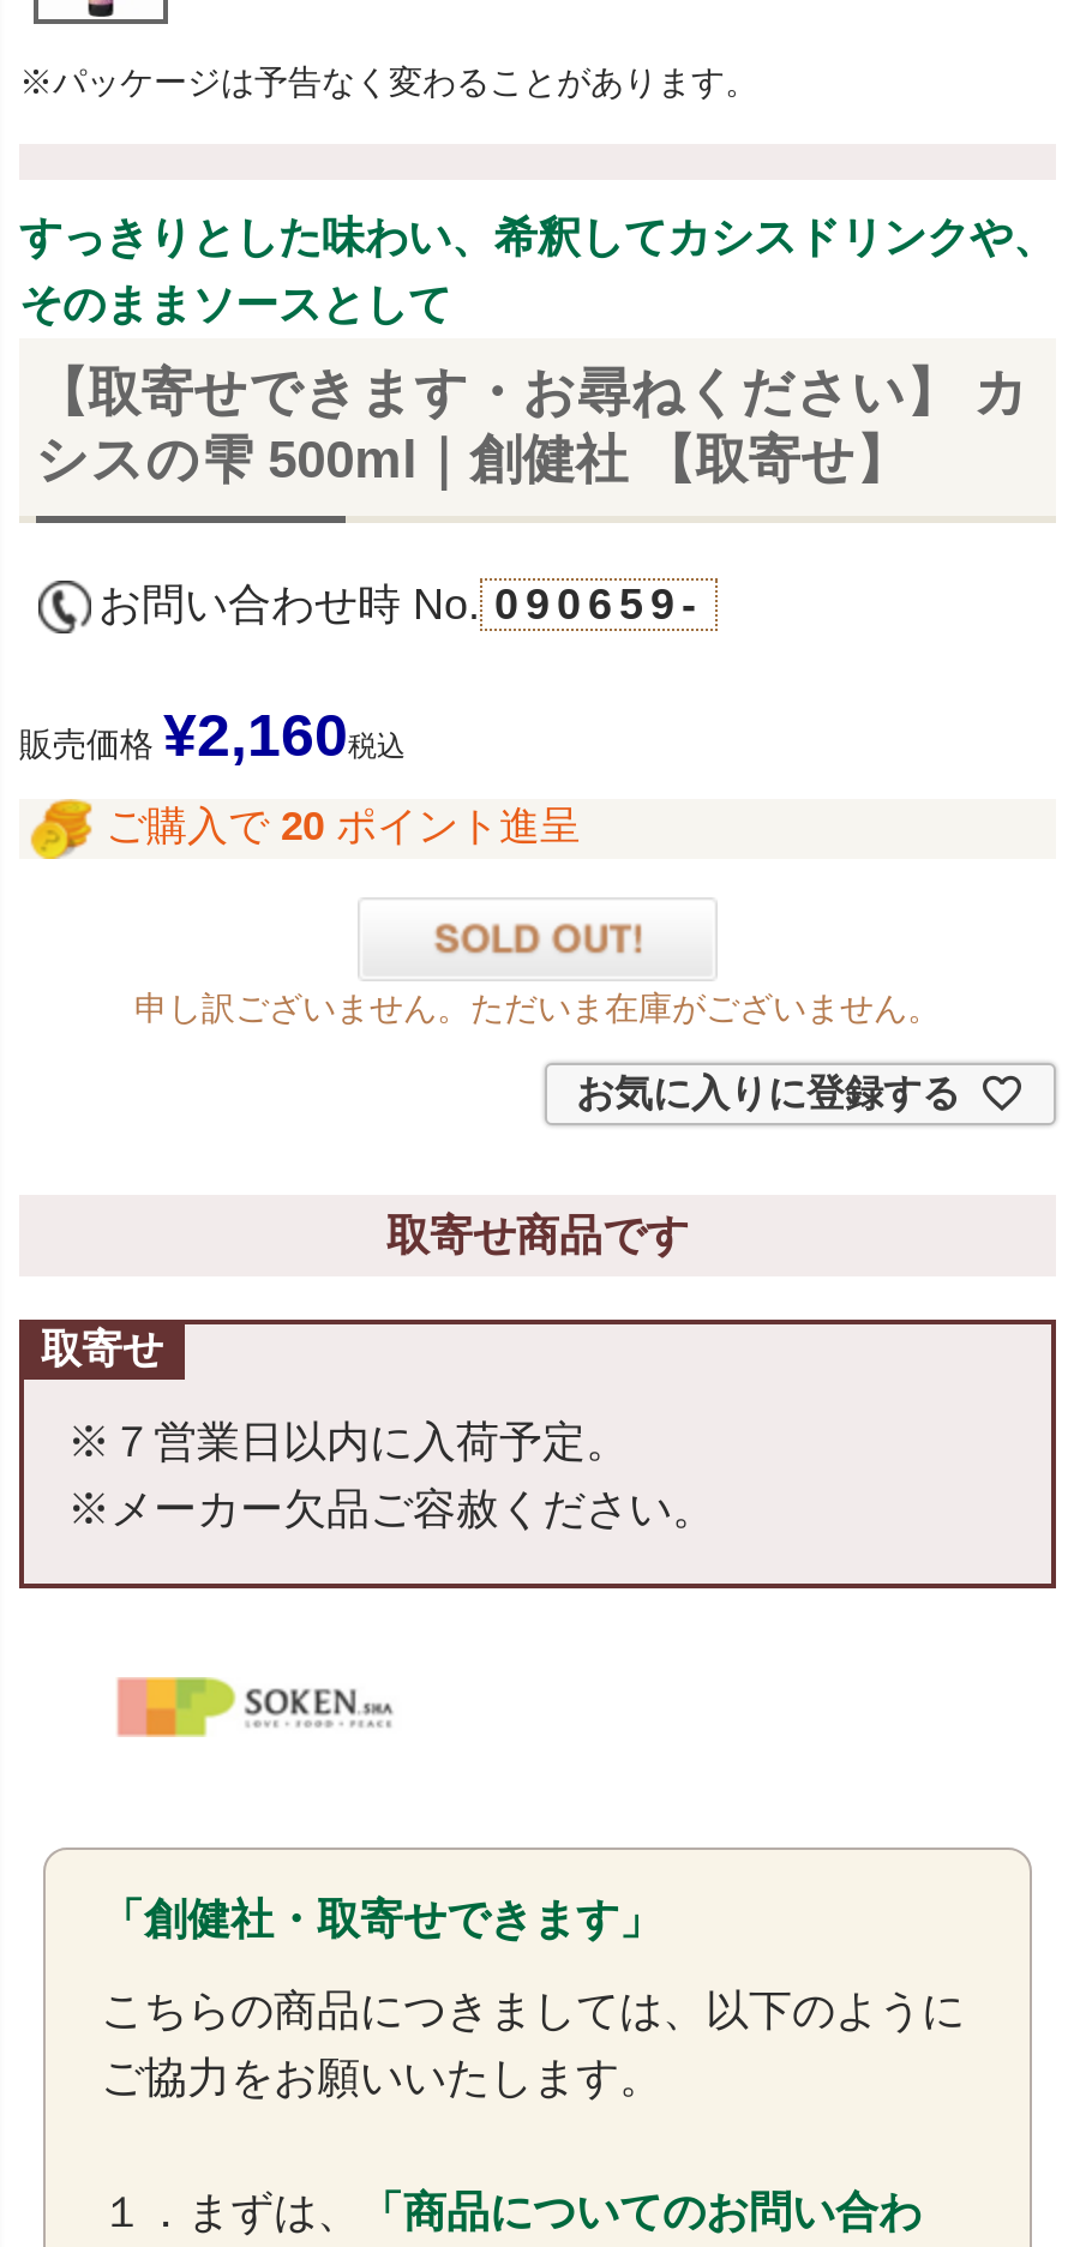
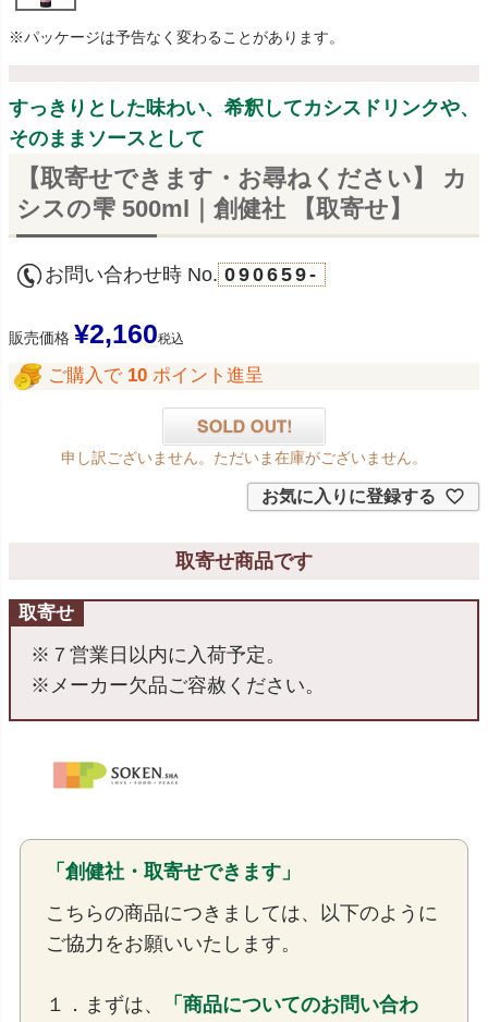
[106,803,581,849] ご購入で 20 ポイント進呈 -> [48,365,264,385] ご購入で 10 ポイント進呈

